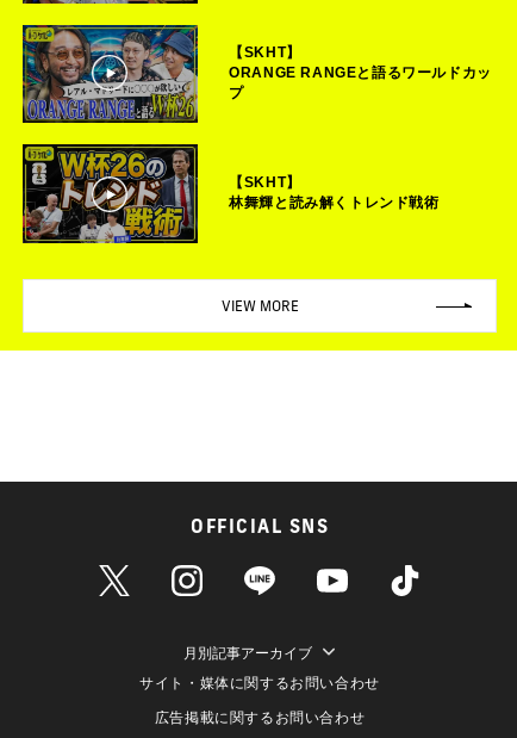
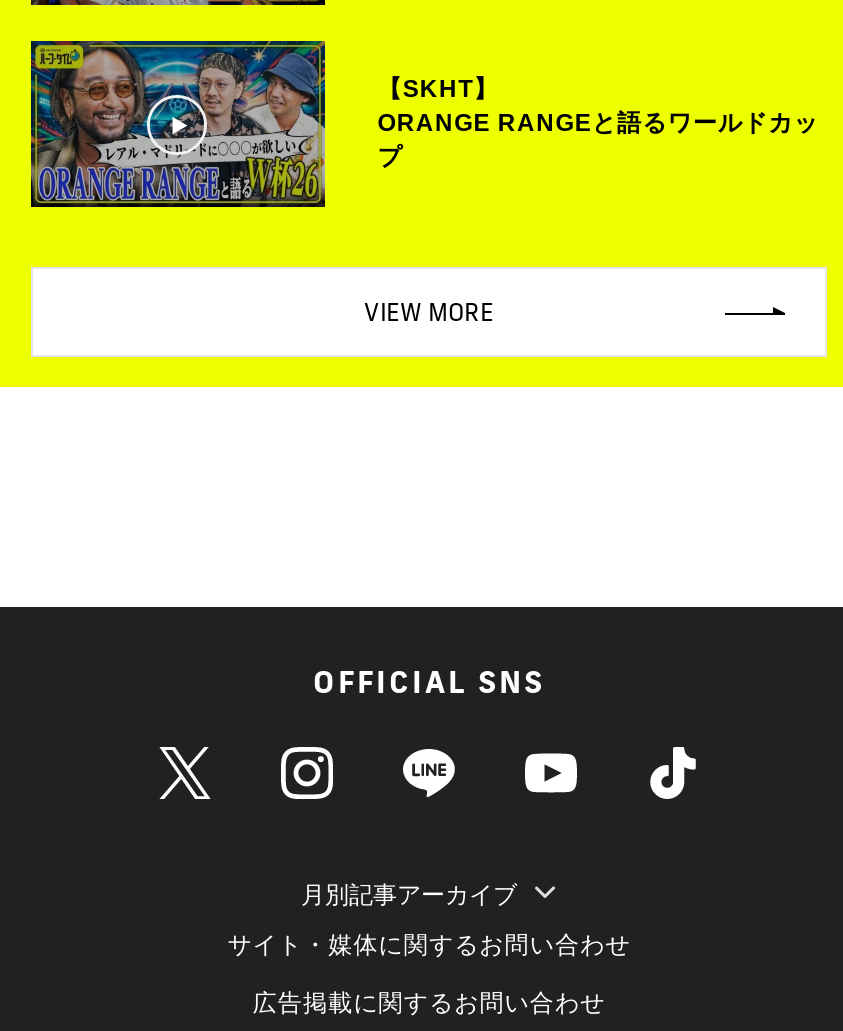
[23,143,439,244] [image] | 【SKHT】 | 林舞輝と読み解くトレンド戦術 -> none

